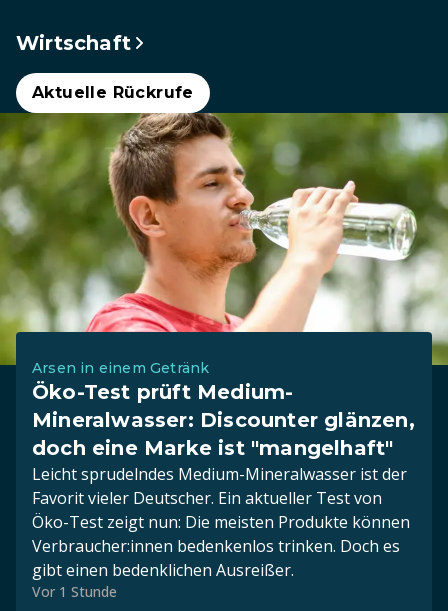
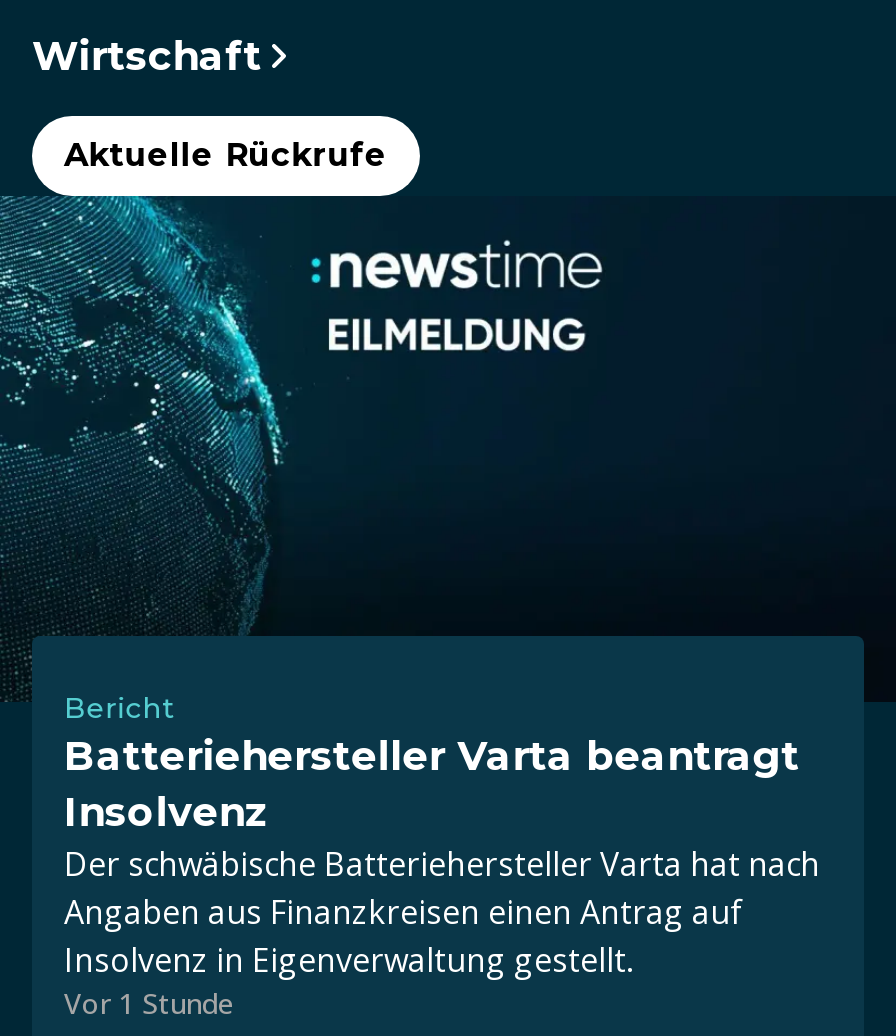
[3,112,445,581] [image] | Arsen in einem Getränk | Öko-Test prüft Medium- | Mineralwasser: Discounter glänzen, | doch eine Marke ist "mangelhaft" | Leicht sprudelndes Medium-Mineralwasser ist der | Favorit vieler Deutscher. Ein aktueller Test von | Öko-Test zeigt nun: Die meisten Produkte können | Verbraucher:innen bedenkenlos trinken. Doch es | gibt einen bedenklichen Ausreißer. -> [6,193,890,981] [image] | Bericht | Batteriehersteller Varta beantragt | Insolvenz | Der schwäbische Batteriehersteller Varta hat nach | Angaben aus Finanzkreisen einen Antrag auf | Insolvenz in Eigenverwaltung gestellt.

